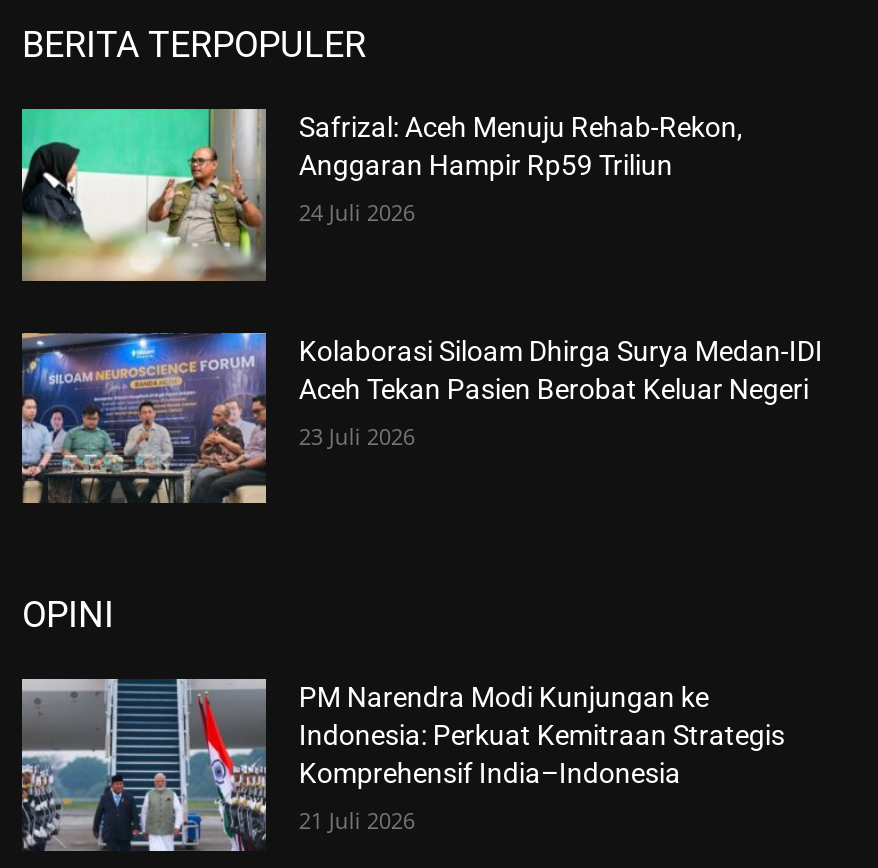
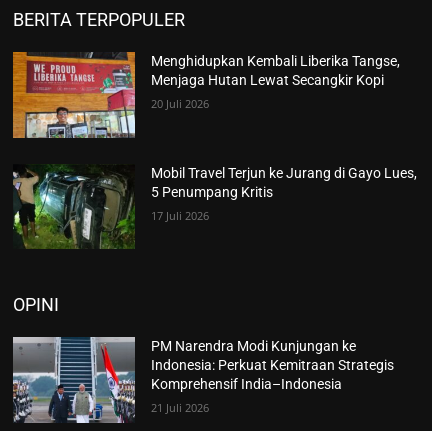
[20,107,743,283] [image] | Safrizal: Aceh Menuju Rehab-Rekon, | Anggaran Hampir Rp59 Triliun -> [12,51,400,139] [image] | Menghidupkan Kembali Liberika Tangse, | Menjaga Hutan Lewat Secangkir Kopi
[299,197,415,227] 24 Juli 2026 -> [151,96,209,111] 20 Juli 2026
[20,331,823,505] [image] | Kolaborasi Siloam Dhirga Surya Medan-IDI | Aceh Tekan Pasien Berobat Keluar Negeri -> [12,164,417,249] [image] | Mobil Travel Terjun ke Jurang di Gayo Lues, | 5 Penumpang Kritis
[299,420,415,450] 23 Juli 2026 -> [151,208,209,223] 17 Juli 2026

